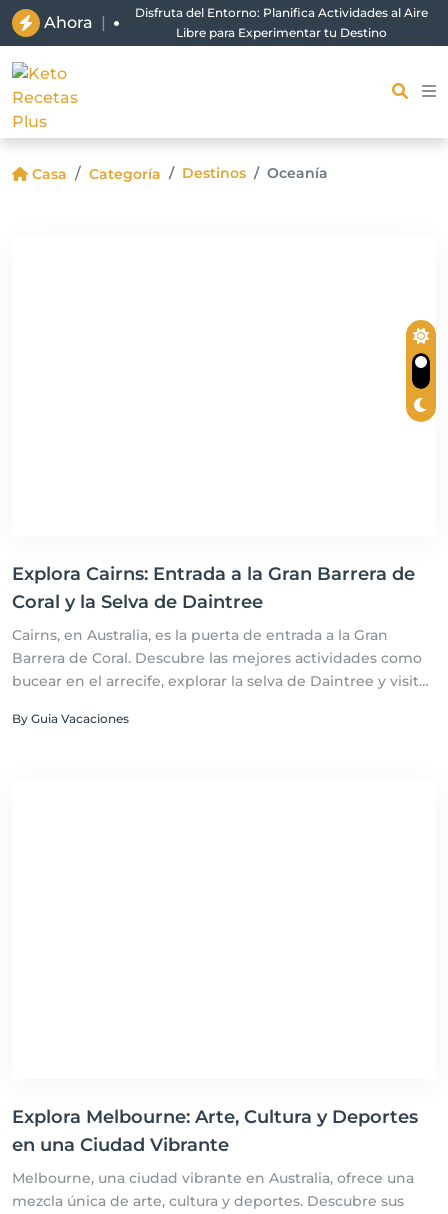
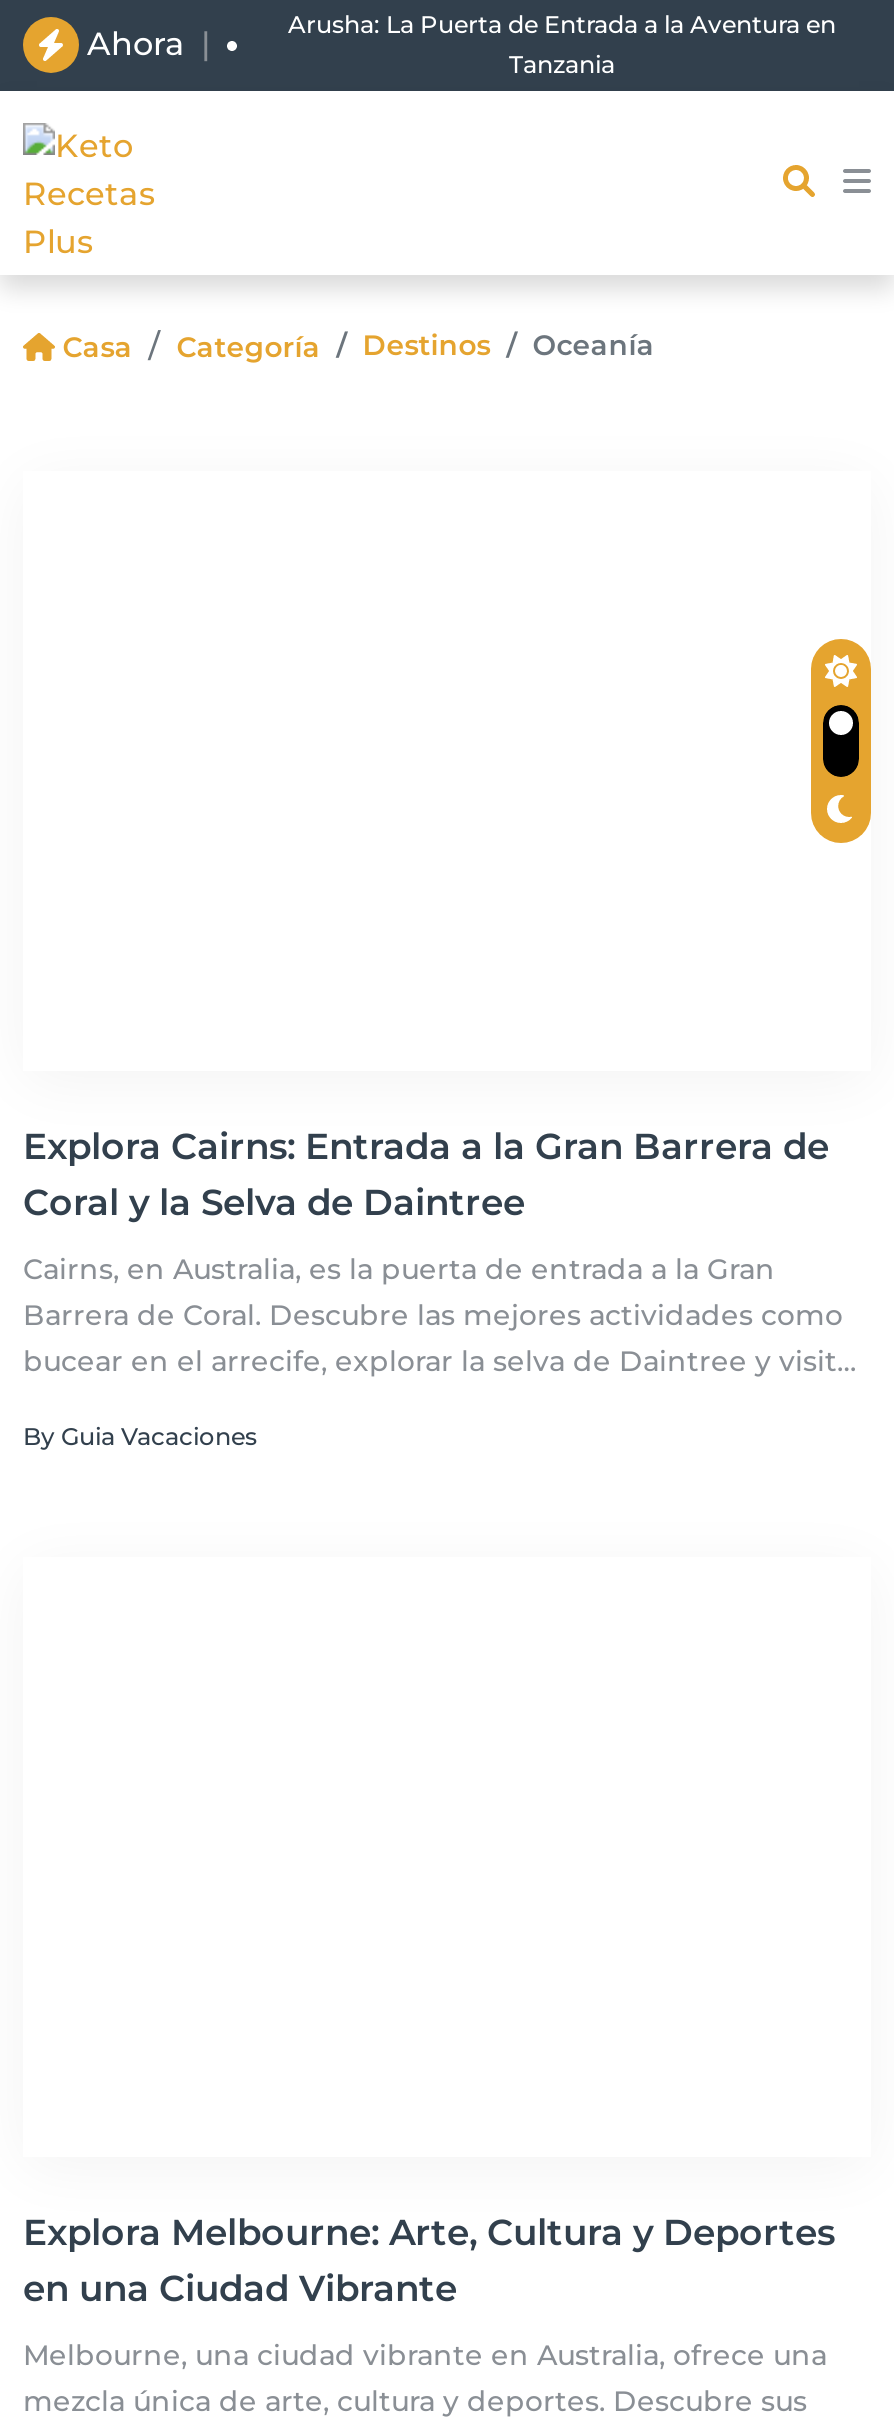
[135,5,428,40] Disfruta del Entorno: Planifica Actividades al Aire | Libre para Experimentar tu Destino -> [288,9,836,79] Arusha: La Puerta de Entrada a la Aventura en | Tanzania

